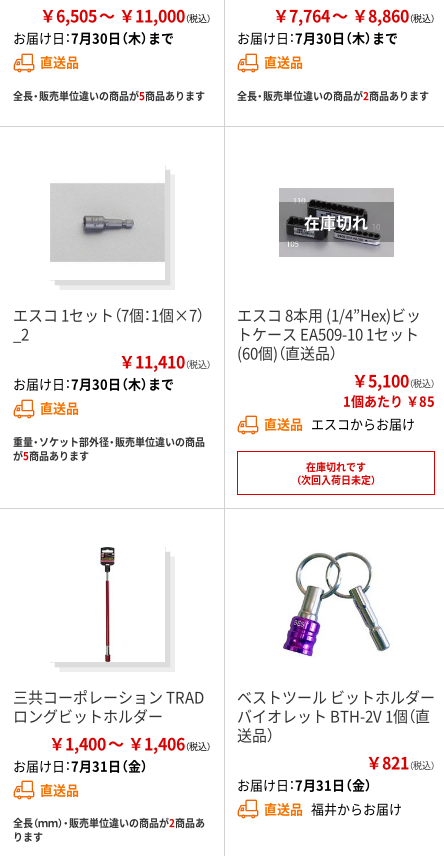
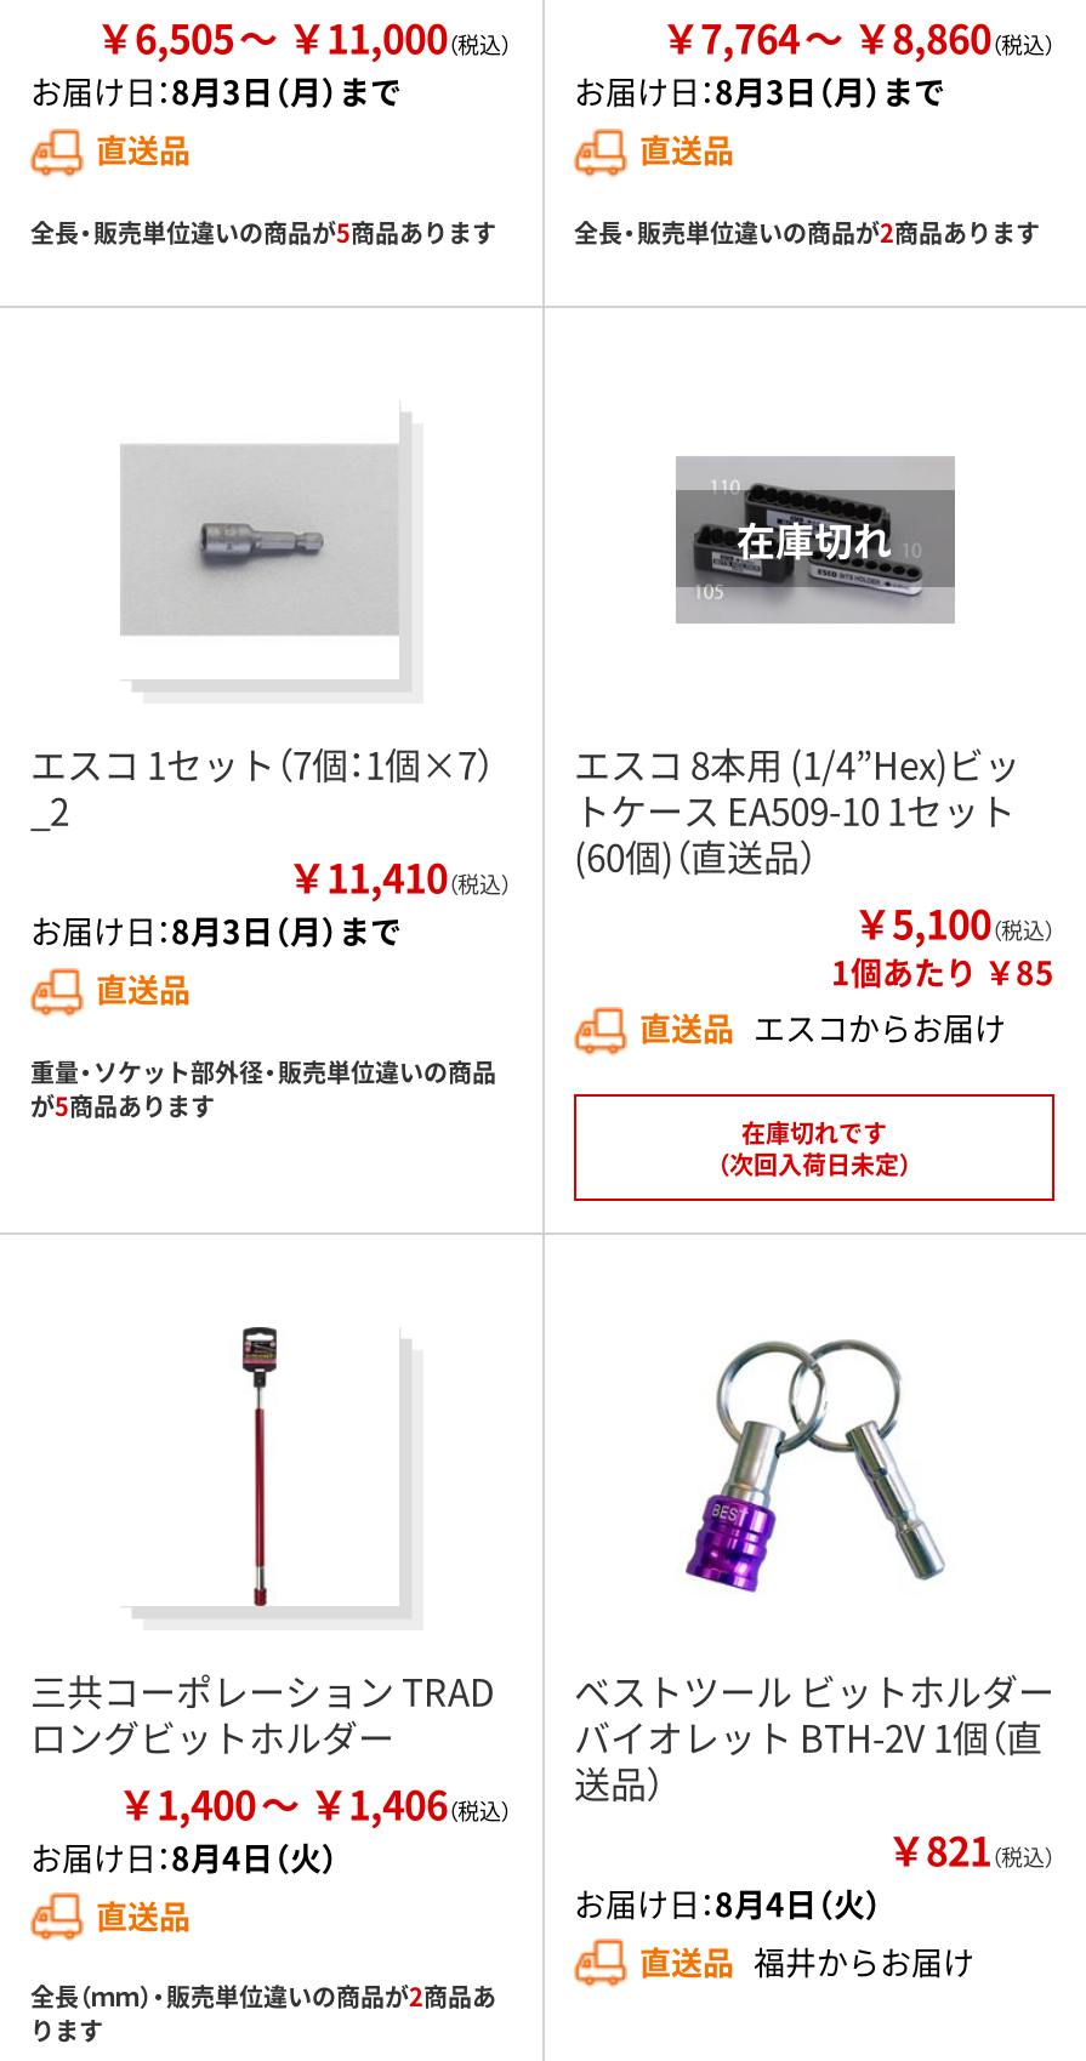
[13,28,174,47] お届け日：7月30日（木）まで -> [30,67,402,113] お届け日：8月3日（月）まで
[237,28,398,47] お届け日：7月30日（木）まで -> [574,67,945,113] お届け日：8月3日（月）まで
[13,373,174,392] お届け日：7月30日（木）まで -> [30,906,402,952] お届け日：8月3日（月）まで
[13,755,148,774] お届け日：7月31日（金） -> [30,1833,339,1879] お届け日：8月4日（火）
[237,774,372,793] お届け日：7月31日（金） -> [574,1879,882,1925] お届け日：8月4日（火）

